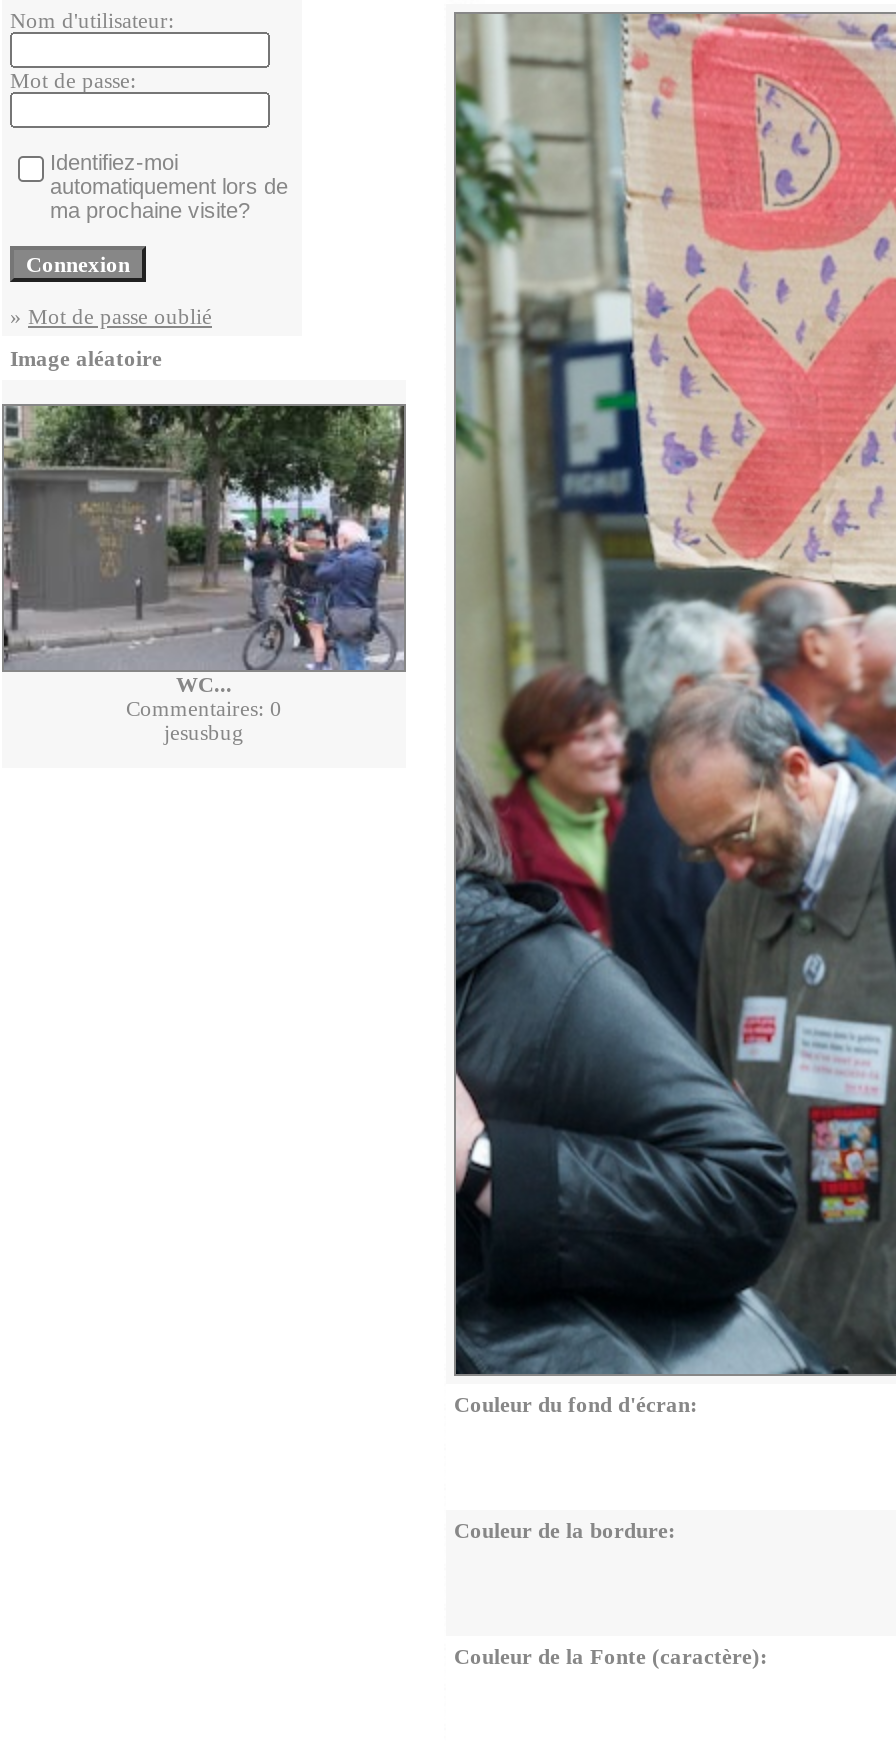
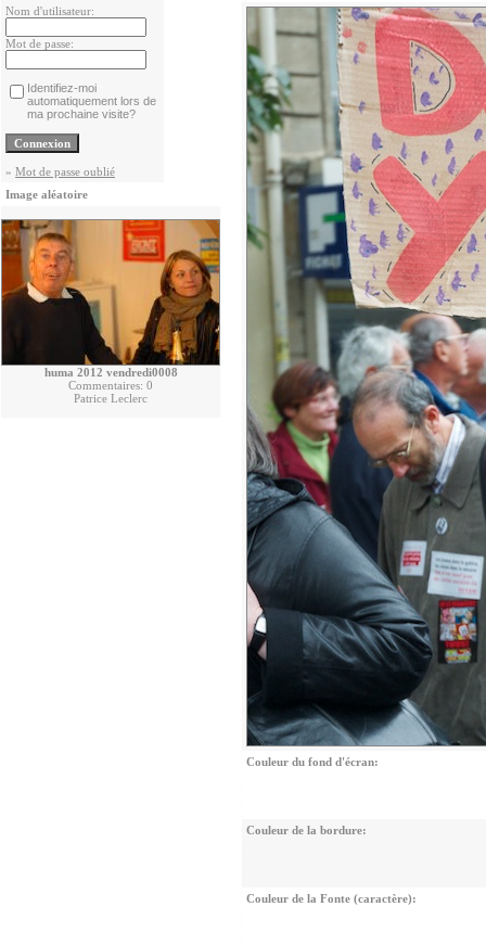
[6,404,406,696] [image] | WC... -> [3,219,220,379] [image] | huma 2012 vendredi0008
[164,720,244,744] jesusbug -> [74,392,148,405] Patrice Leclerc

